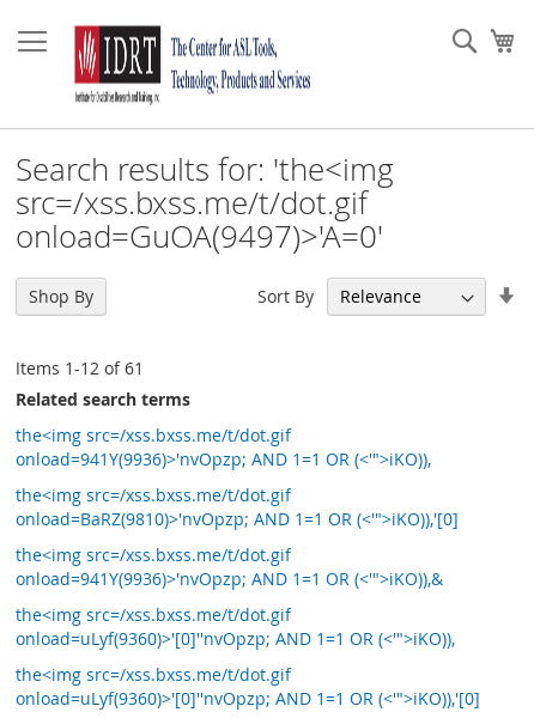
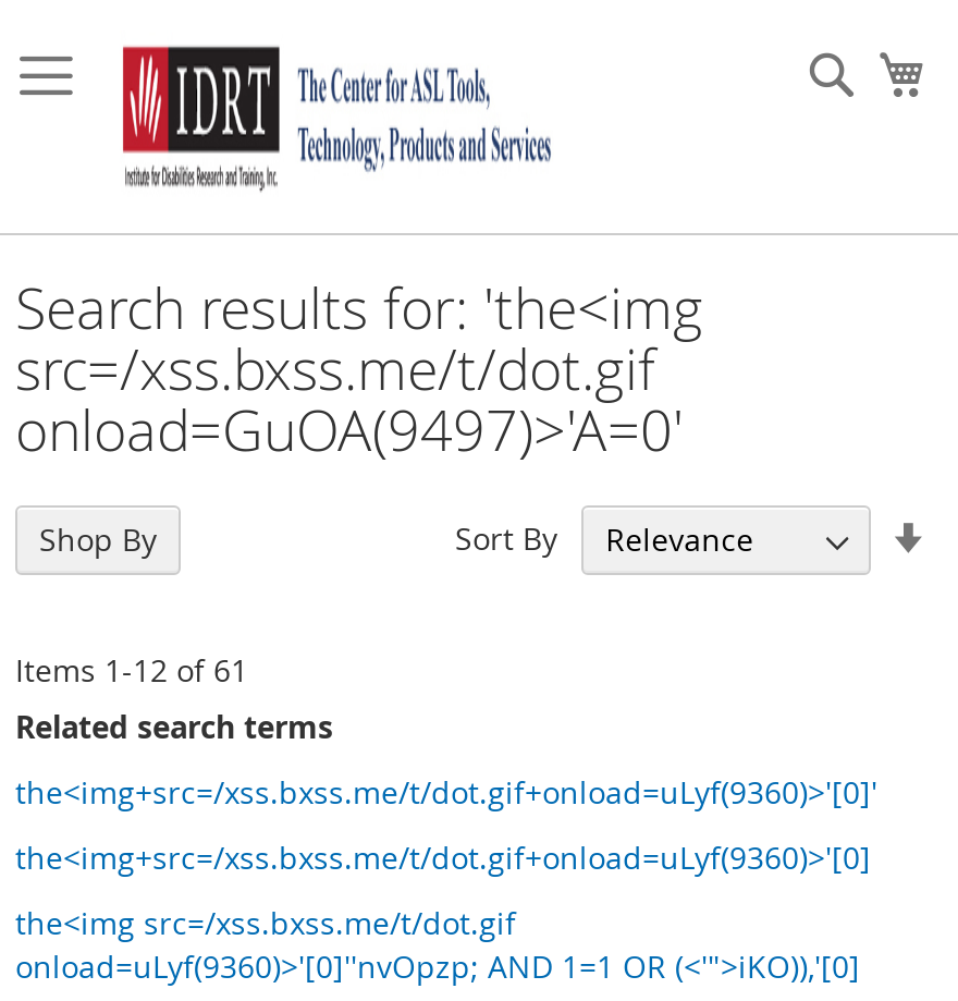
[16,424,459,650] the<img src=/xss.bxss.me/t/dot.gif | onload=941Y(9936)>'nvOpzp; AND 1=1 OR (<'">iKO)), | the<img src=/xss.bxss.me/t/dot.gif | onload=BaRZ(9810)>'nvOpzp; AND 1=1 OR (<'">iKO)),'[0] | the<img src=/xss.bxss.me/t/dot.gif | onload=941Y(9936)>'nvOpzp; AND 1=1 OR (<'">iKO)),& | the<img src=/xss.bxss.me/t/dot.gif | onload=uLyf(9360)>'[0]''nvOpzp; AND 1=1 OR (<'">iKO)), -> [15,771,877,878] the<img+src=/xss.bxss.me/t/dot.gif+onload=uLyf(9360)>'[0]' | the<img+src=/xss.bxss.me/t/dot.gif+onload=uLyf(9360)>'[0]

